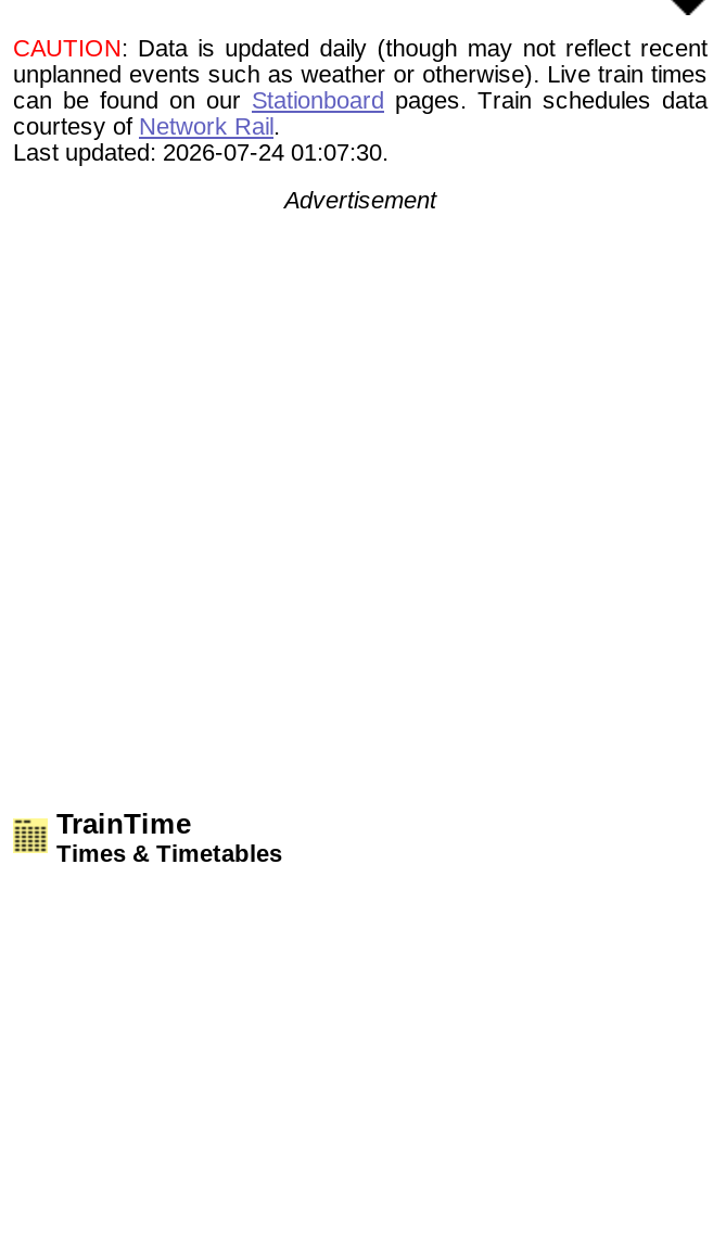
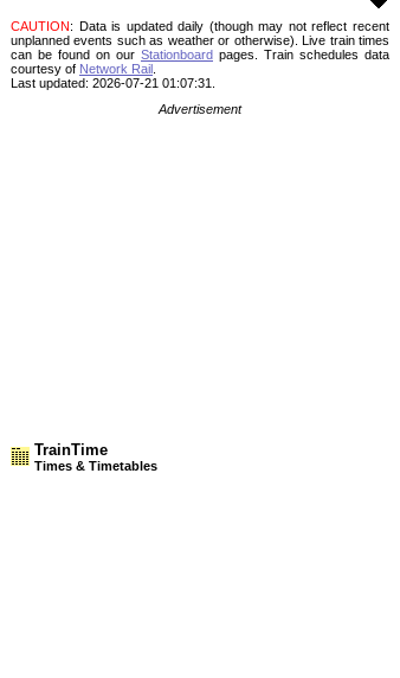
[13,139,389,165] Last updated: 2026-07-24 01:07:30. -> [11,76,215,90] Last updated: 2026-07-21 01:07:31.

